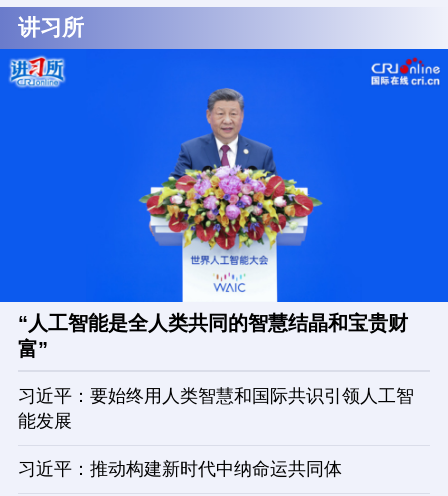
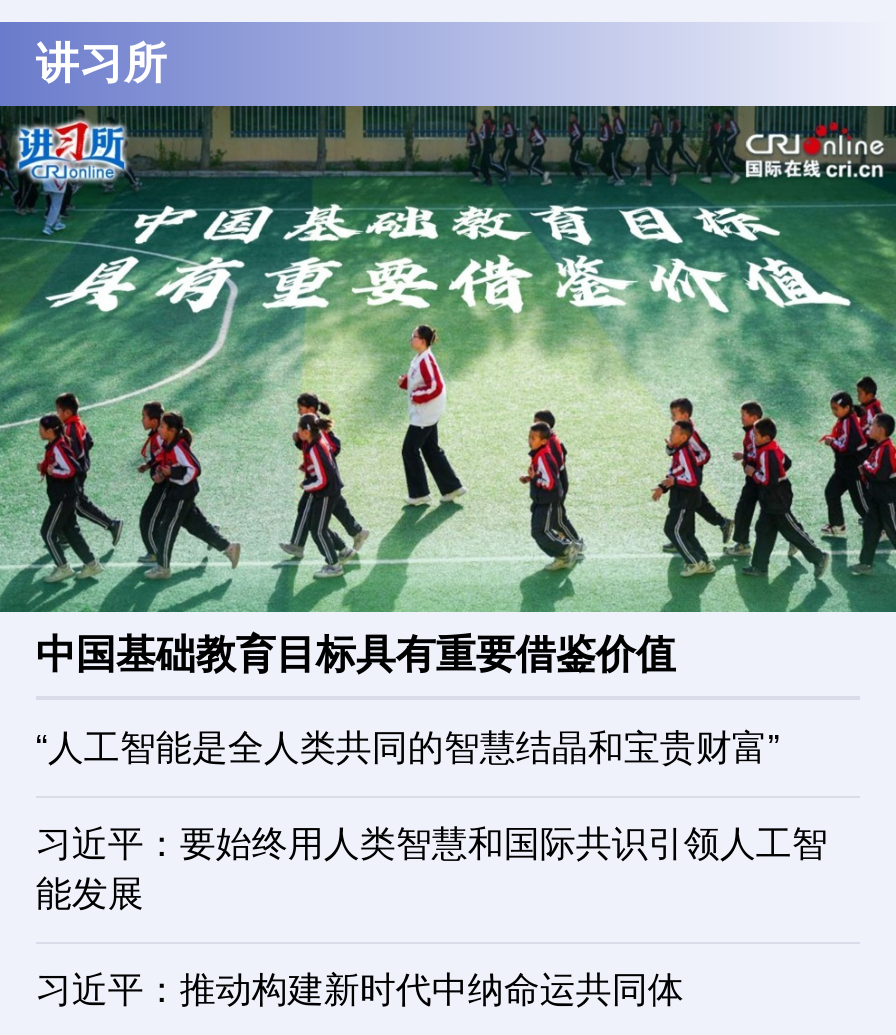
[3,48,445,360] [image] | “人工智能是全人类共同的智慧结晶和宝贵财 | 富” -> [6,104,890,767] [image] | 中国基础教育目标具有重要借鉴价值 | “人工智能是全人类共同的智慧结晶和宝贵财富”

